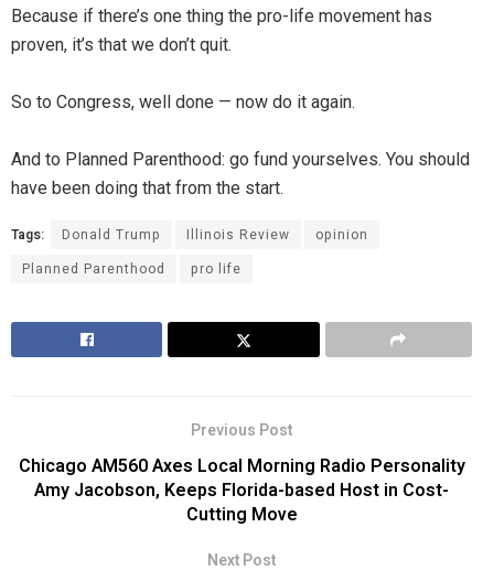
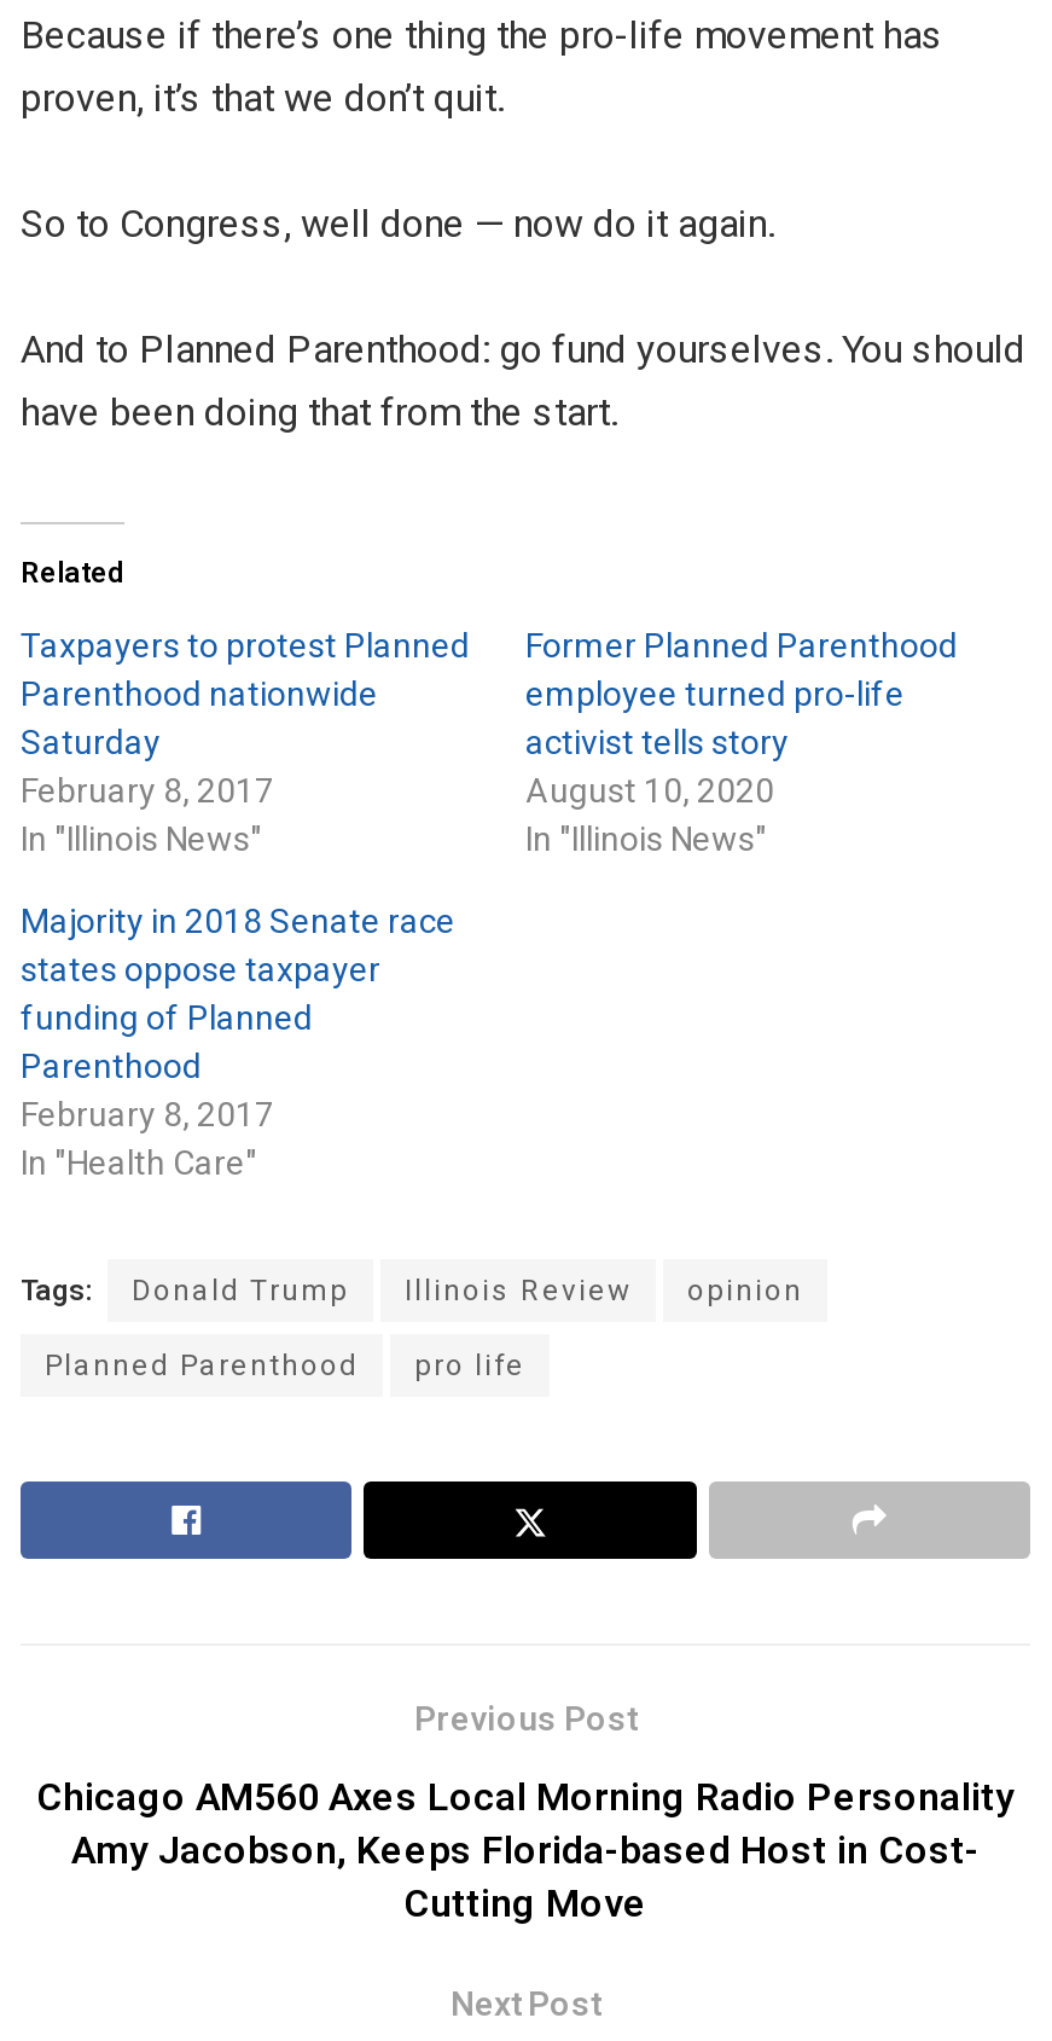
none -> [21,551,470,857] Related | Taxpayers to protest Planned | Parenthood nationwide | Saturday | February 8, 2017 | In "Illinois News"
none -> [21,625,958,1181] Former Planned Parenthood | employee turned pro-life | activist tells story | August 10, 2020 | In "Illinois News" | Majority in 2018 Senate race | states oppose taxpayer | funding of Planned | Parenthood | February 8, 2017 | In "Health Care"

